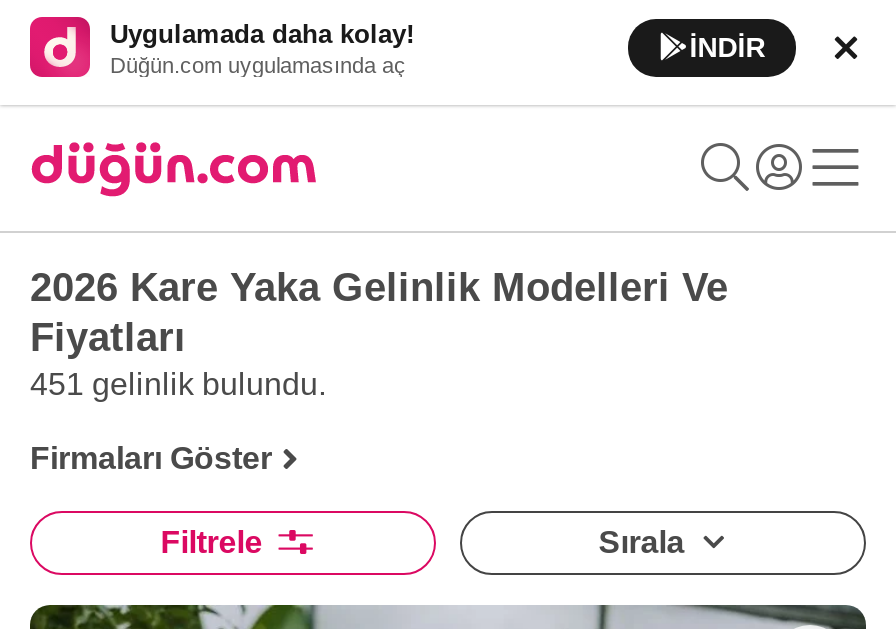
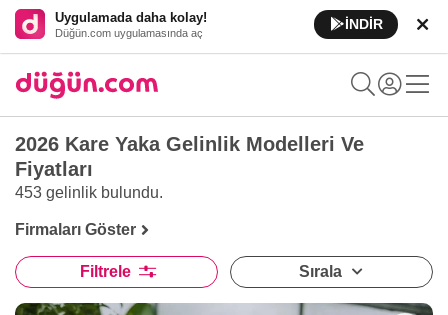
[30,367,326,401] 451 gelinlik bulundu. -> [15,184,163,201] 453 gelinlik bulundu.

